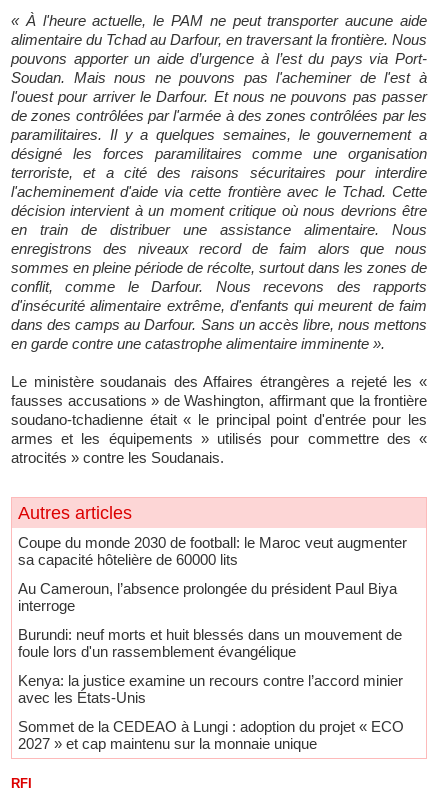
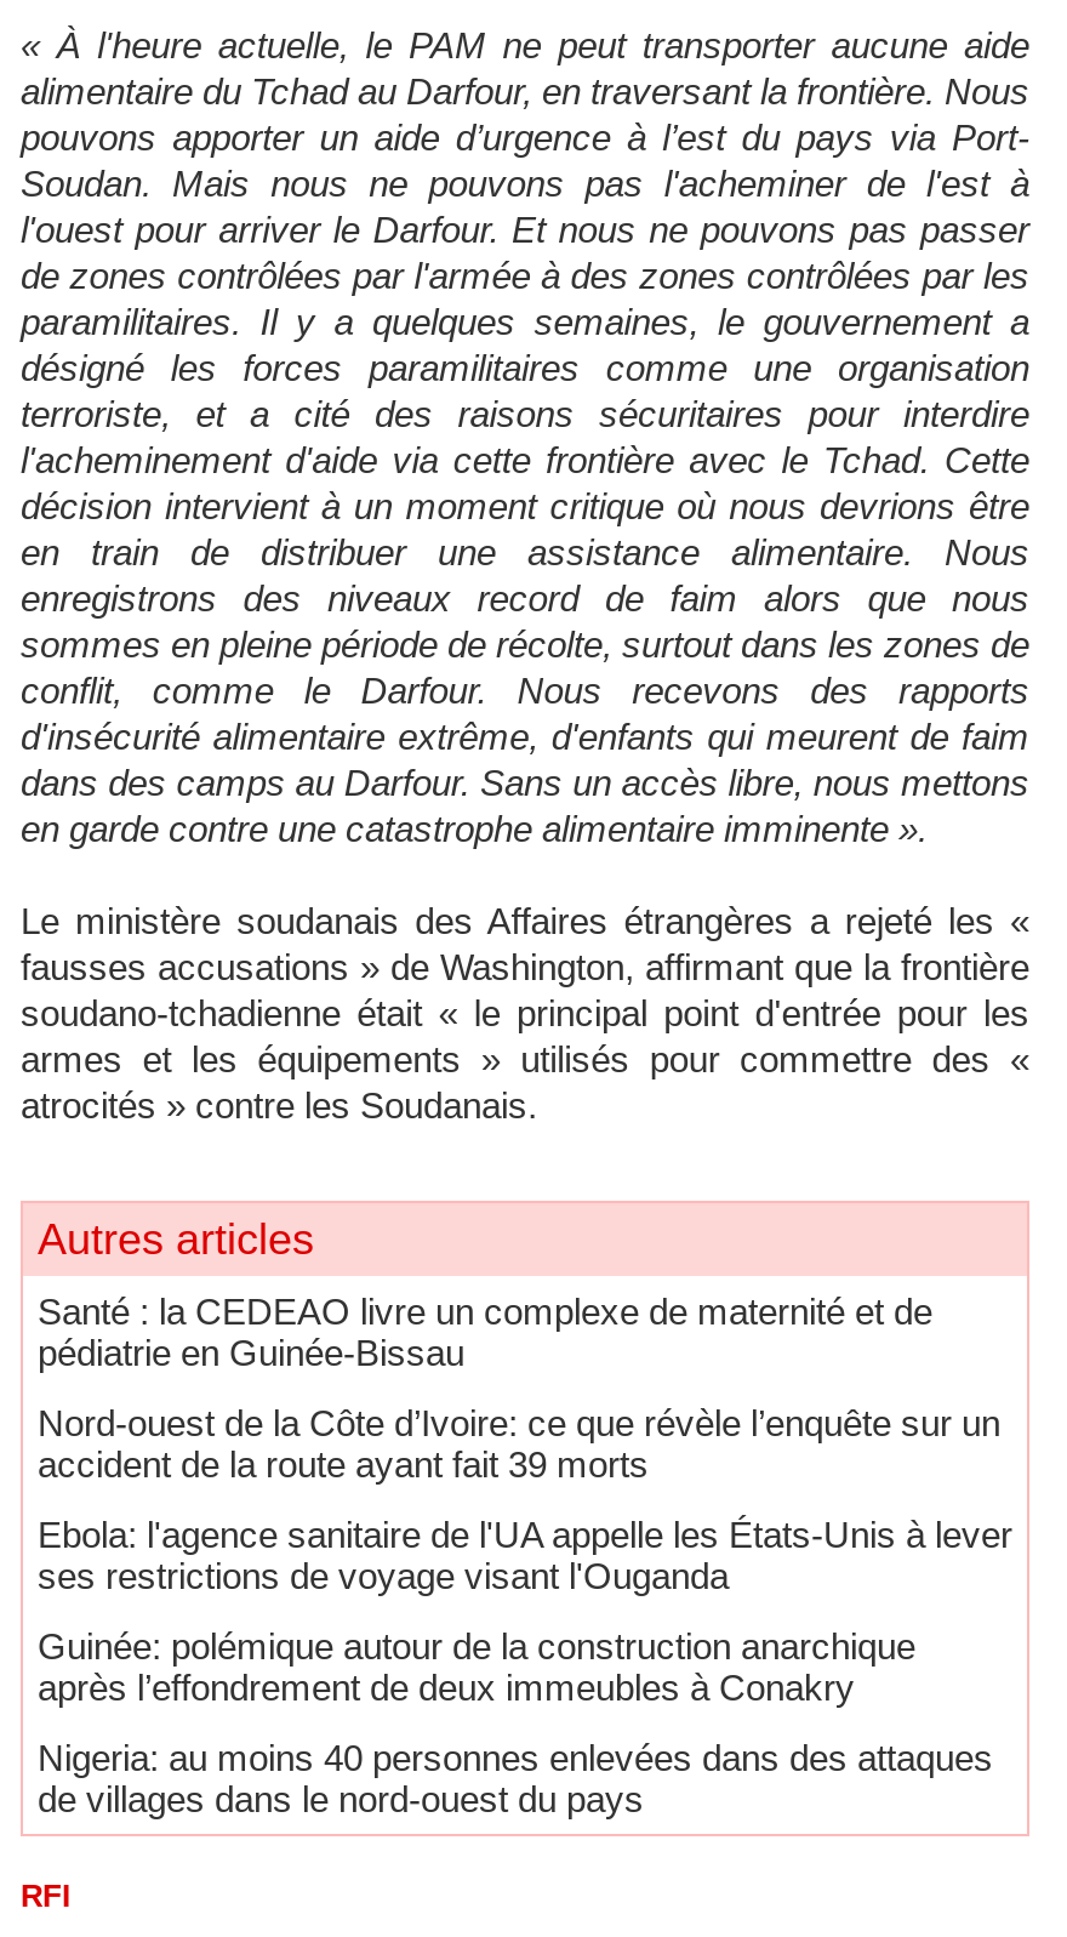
[18,534,407,568] Coupe du monde 2030 de football: le Maroc veut augmenter | sa capacité hôtelière de 60000 lits -> [38,1291,932,1374] Santé : la CEDEAO livre un complexe de maternité et de | pédiatrie en Guinée-Bissau
[18,580,397,614] Au Cameroun, l’absence prolongée du président Paul Biya | interroge -> [38,1403,1000,1486] Nord-ouest de la Côte d’Ivoire: ce que révèle l’enquête sur un | accident de la route ayant fait 39 morts
[18,626,402,660] Burundi: neuf morts et huit blessés dans un mouvement de | foule lors d'un rassemblement évangélique -> [38,1515,1012,1597] Ebola: l'agence sanitaire de l'UA appelle les États-Unis à lever | ses restrictions de voyage visant l'Ouganda
[18,672,403,706] Kenya: la justice examine un recours contre l’accord minier | avec les États-Unis -> [38,1626,915,1709] Guinée: polémique autour de la construction anarchique | après l’effondrement de deux immeubles à Conakry
[18,718,404,752] Sommet de la CEDEAO à Lungi : adoption du projet « ECO | 2027 » et cap maintenu sur la monnaie unique -> [38,1738,993,1820] Nigeria: au moins 40 personnes enlevées dans des attaques | de villages dans le nord-ouest du pays

